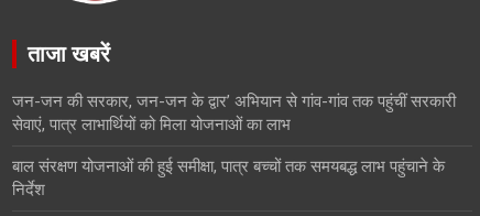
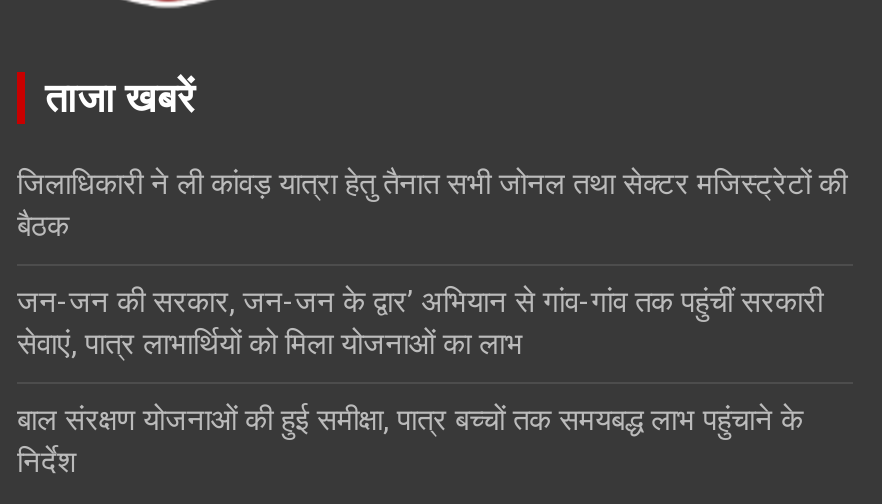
none -> [17,166,847,244] जिलाधिकारी ने ली कांवड़ यात्रा हेतु तैनात सभी जोनल तथा सेक्टर मजिस्ट्रेटों की | बैठक

